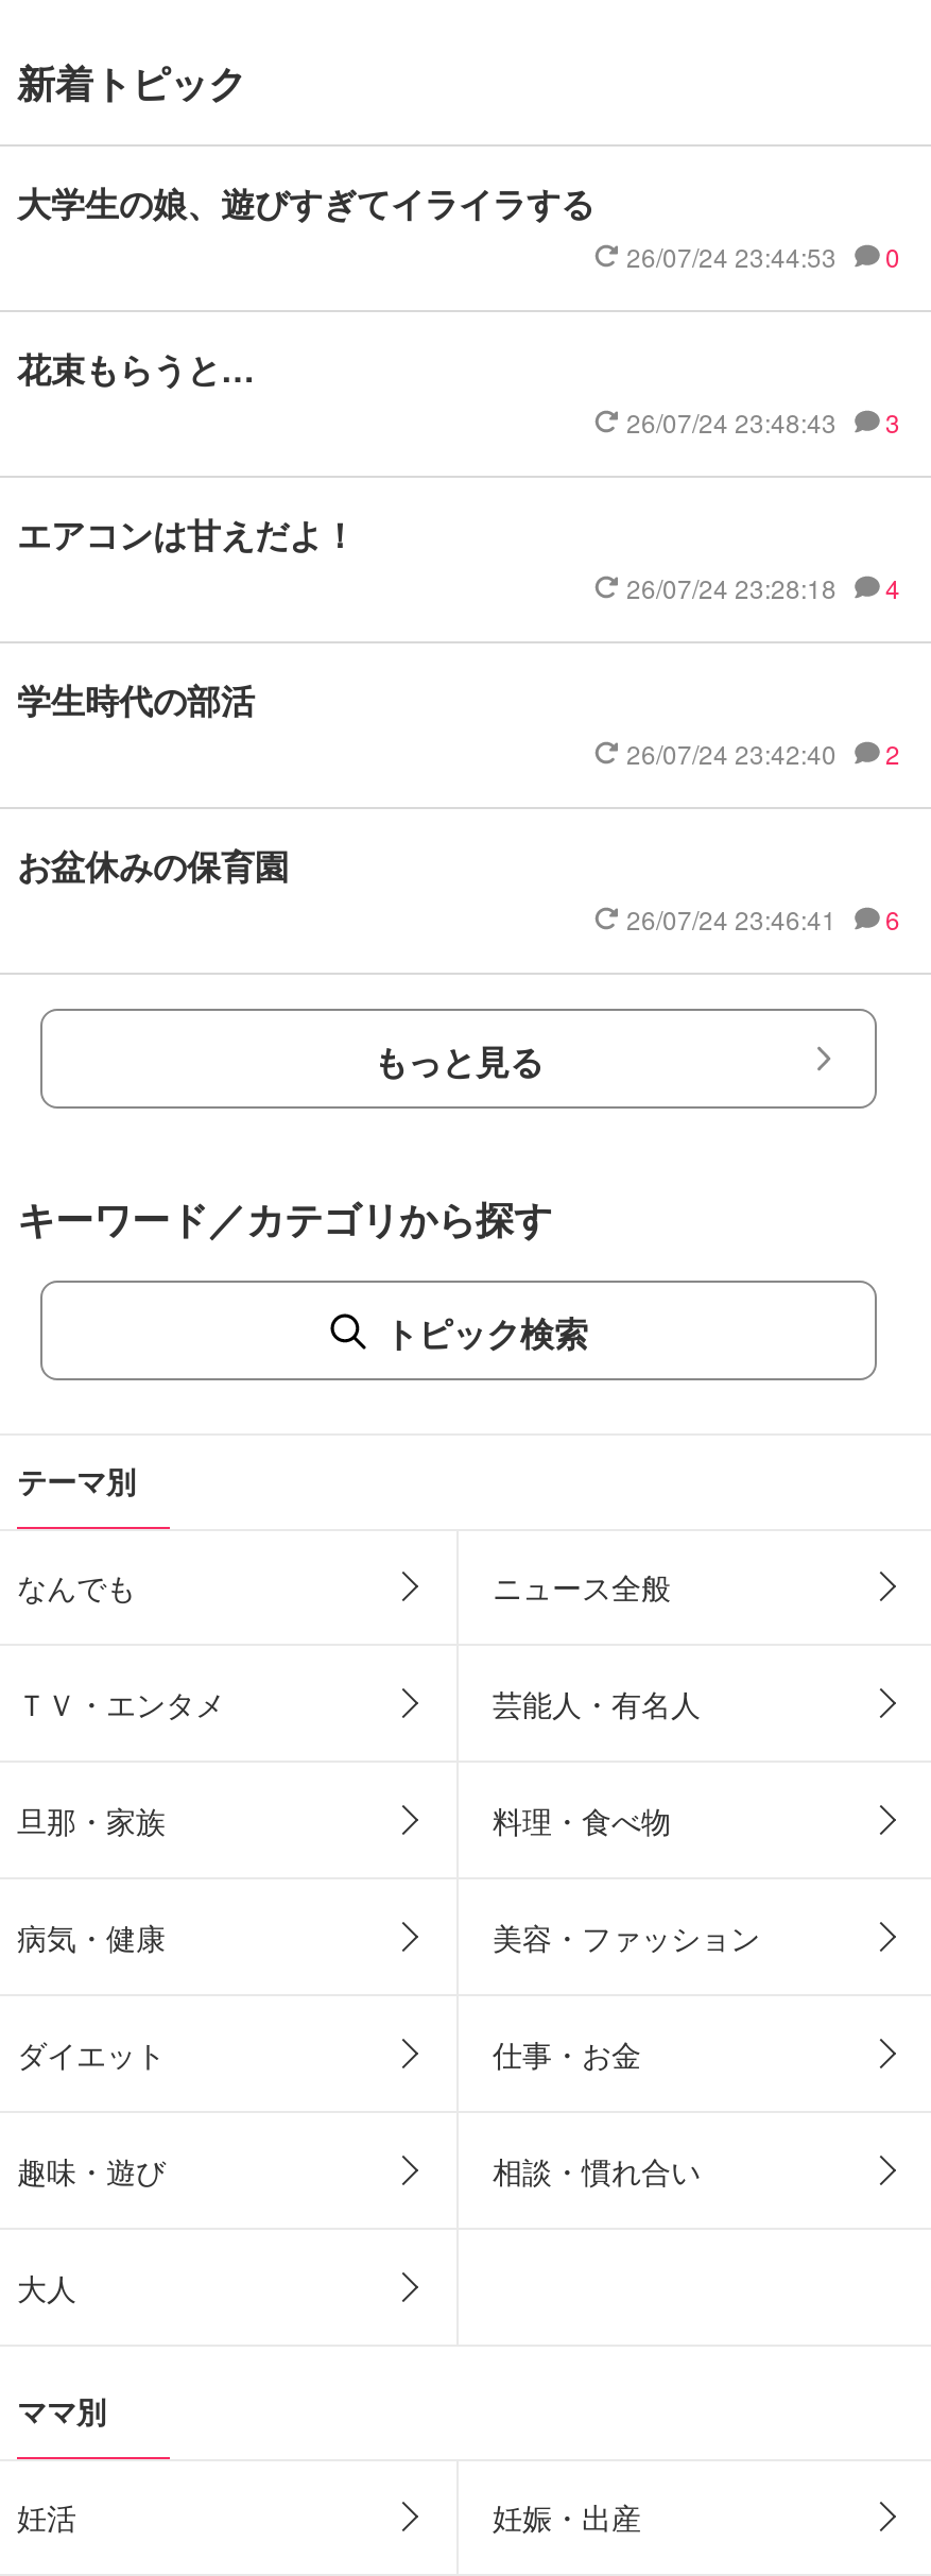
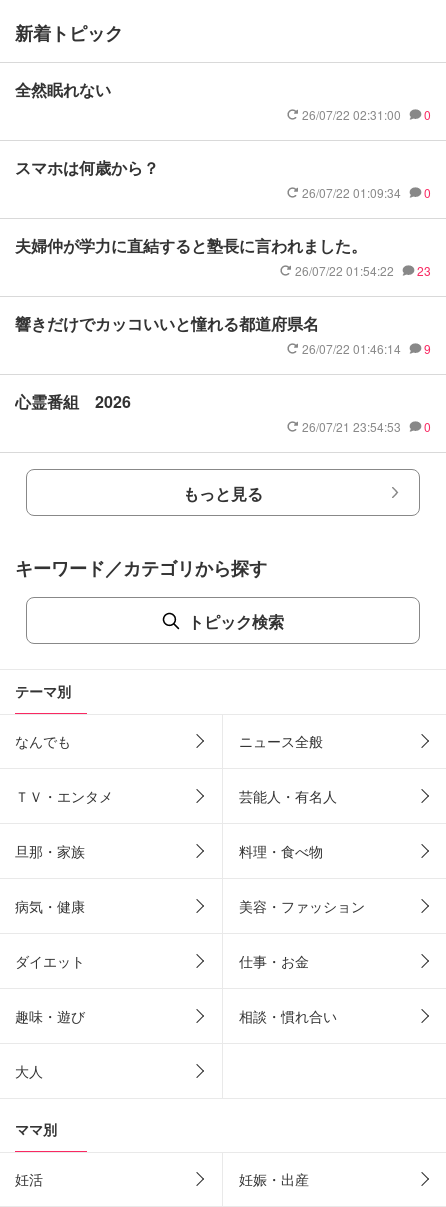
[17,178,837,274] 大学生の娘、遊びすぎてイライラする | 26/07/24 23:44:53 -> [15,78,401,123] 全然眠れない | 26/07/22 02:31:00
[17,344,900,440] 花束もらうと… | 26/07/24 23:48:43 | 3 -> [15,156,431,201] スマホは何歳から？ | 26/07/22 01:09:34 | 0
[17,510,900,605] エアコンは甘えだよ！ | 26/07/24 23:28:18 | 4 -> [15,234,431,279] 夫婦仲が学力に直結すると塾長に言われました。 | 26/07/22 01:54:22 | 23
[17,675,900,771] 学生時代の部活 | 26/07/24 23:42:40 | 2 -> [15,312,431,357] 響きだけでカッコいいと憧れる都道府県名 | 26/07/22 01:46:14 | 9
[17,841,900,937] お盆休みの保育園 | 26/07/24 23:46:41 | 6 -> [15,390,431,435] 心霊番組 2026 | 26/07/21 23:54:53 | 0

